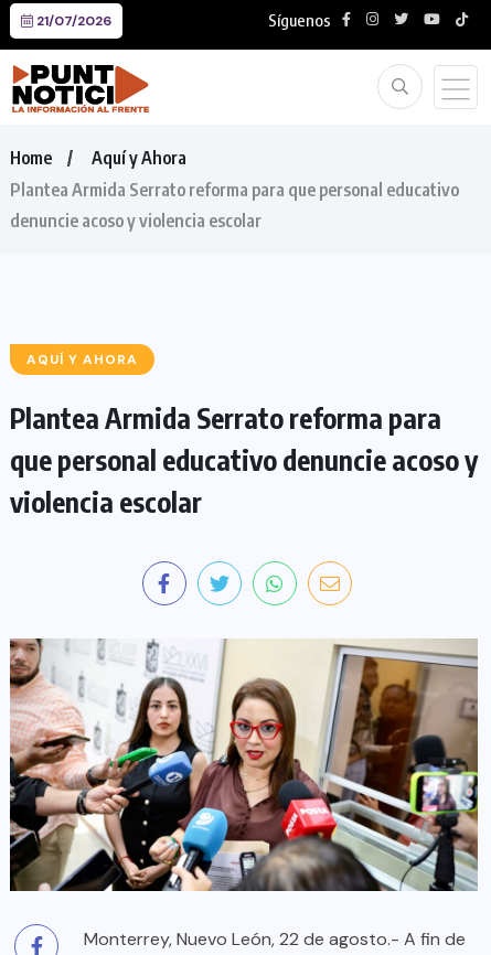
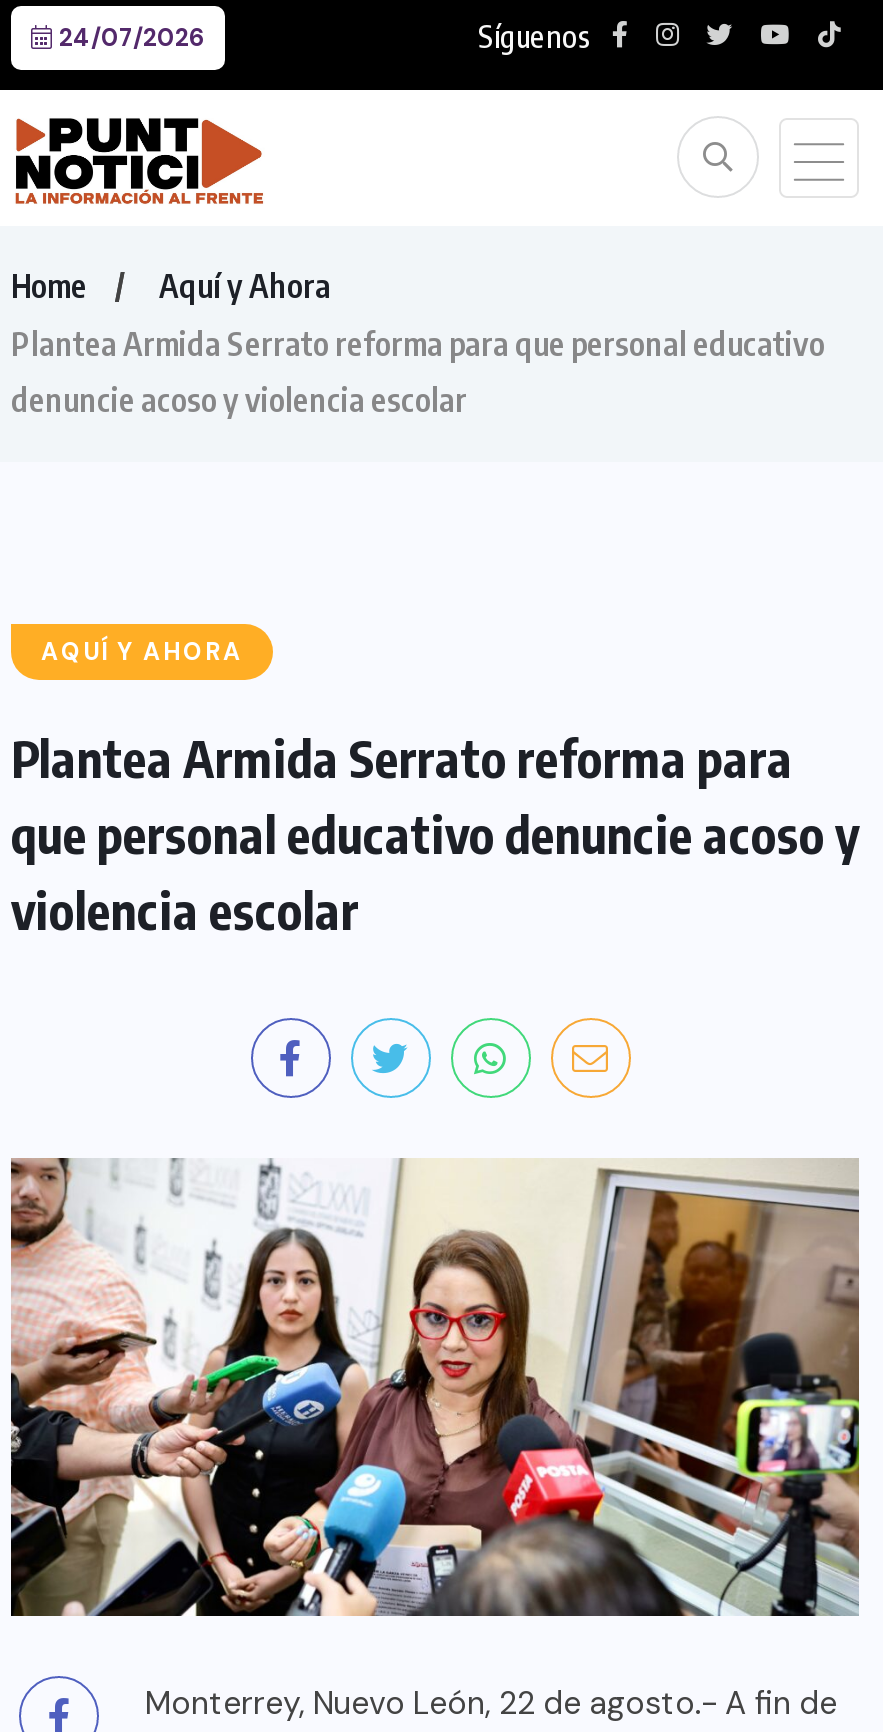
[33,12,111,30] 21/07/2026 -> [53,22,205,54] 24/07/2026

